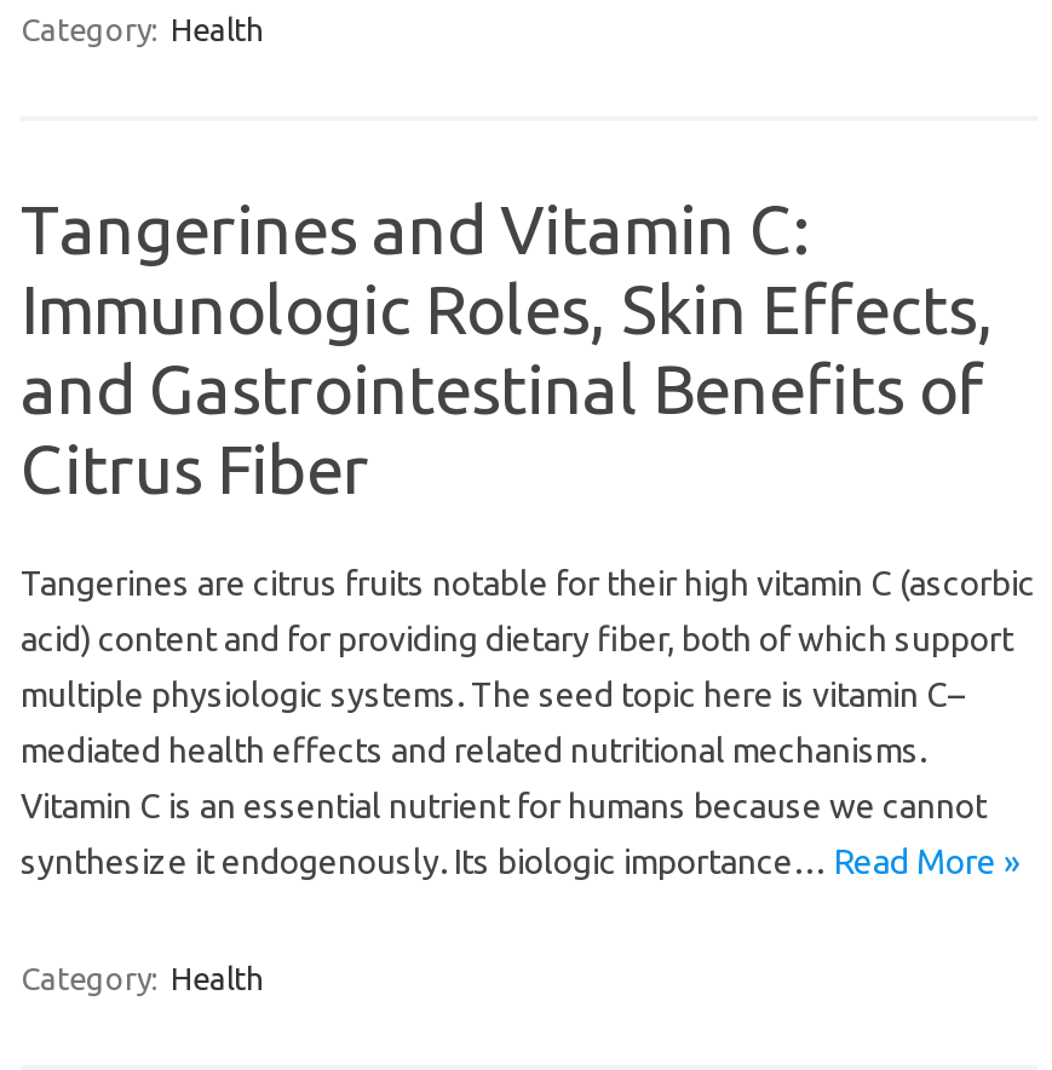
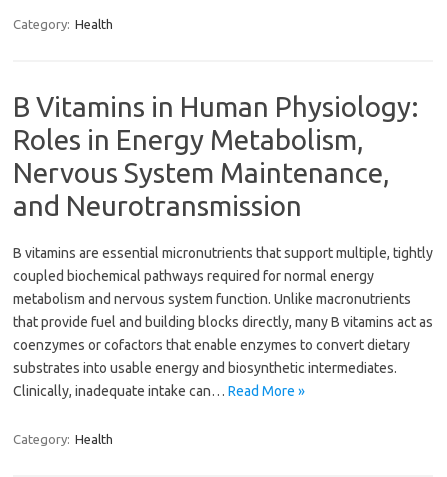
[21,191,994,506] Tangerines and Vitamin C: | Immunologic Roles, Skin Effects, | and Gastrointestinal Benefits of | Citrus Fiber -> [13,91,419,221] B Vitamins in Human Physiology: | Roles in Energy Metabolism, | Nervous System Maintenance, | and Neurotransmission
[21,564,1035,881] Tangerines are citrus fruits notable for their high vitamin C (ascorbic | acid) content and for providing dietary fiber, both of which support | multiple physiologic systems. The seed topic here is vitamin C– | mediated health effects and related nutritional mechanisms. | Vitamin C is an essential nutrient for humans because we cannot | synthesize it endogenously. Its biologic importance… Read More » -> [13,245,433,399] B vitamins are essential micronutrients that support multiple, tightly | coupled biochemical pathways required for normal energy | metabolism and nervous system function. Unlike macronutrients | that provide fuel and building blocks directly, many B vitamins act as | coenzymes or cofactors that enable enzymes to convert dietary | substrates into usable energy and biosynthetic intermediates. | Clinically, inadequate intake can… Read More »

